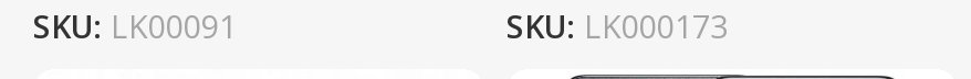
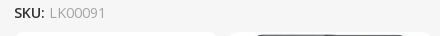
[507,7,728,48] SKU: LK000173 -> none

